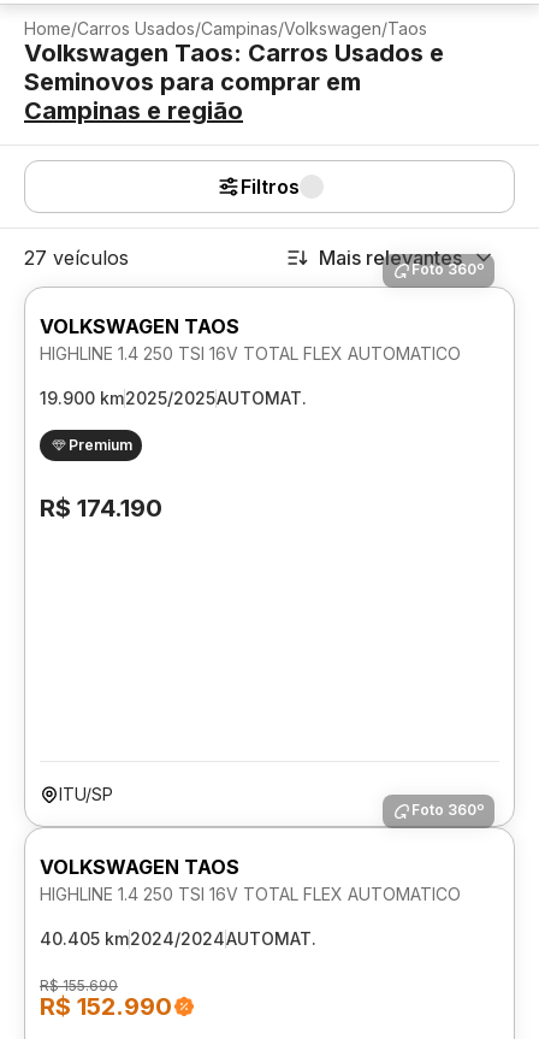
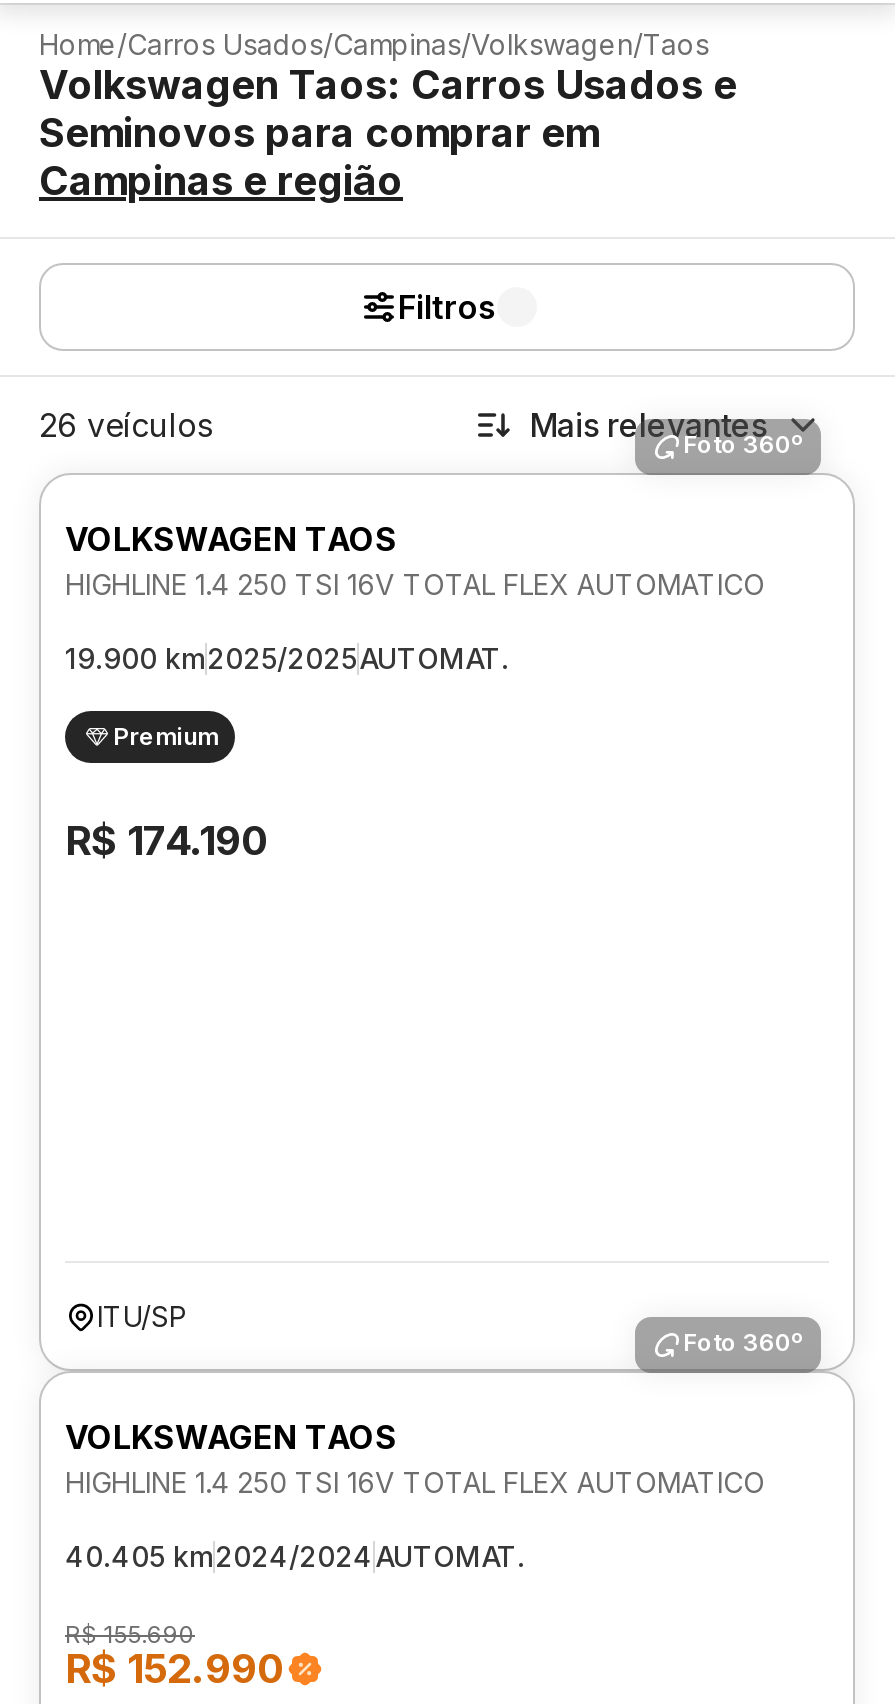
[24,246,129,270] 27 veículos -> [39,405,213,445] 26 veículos

